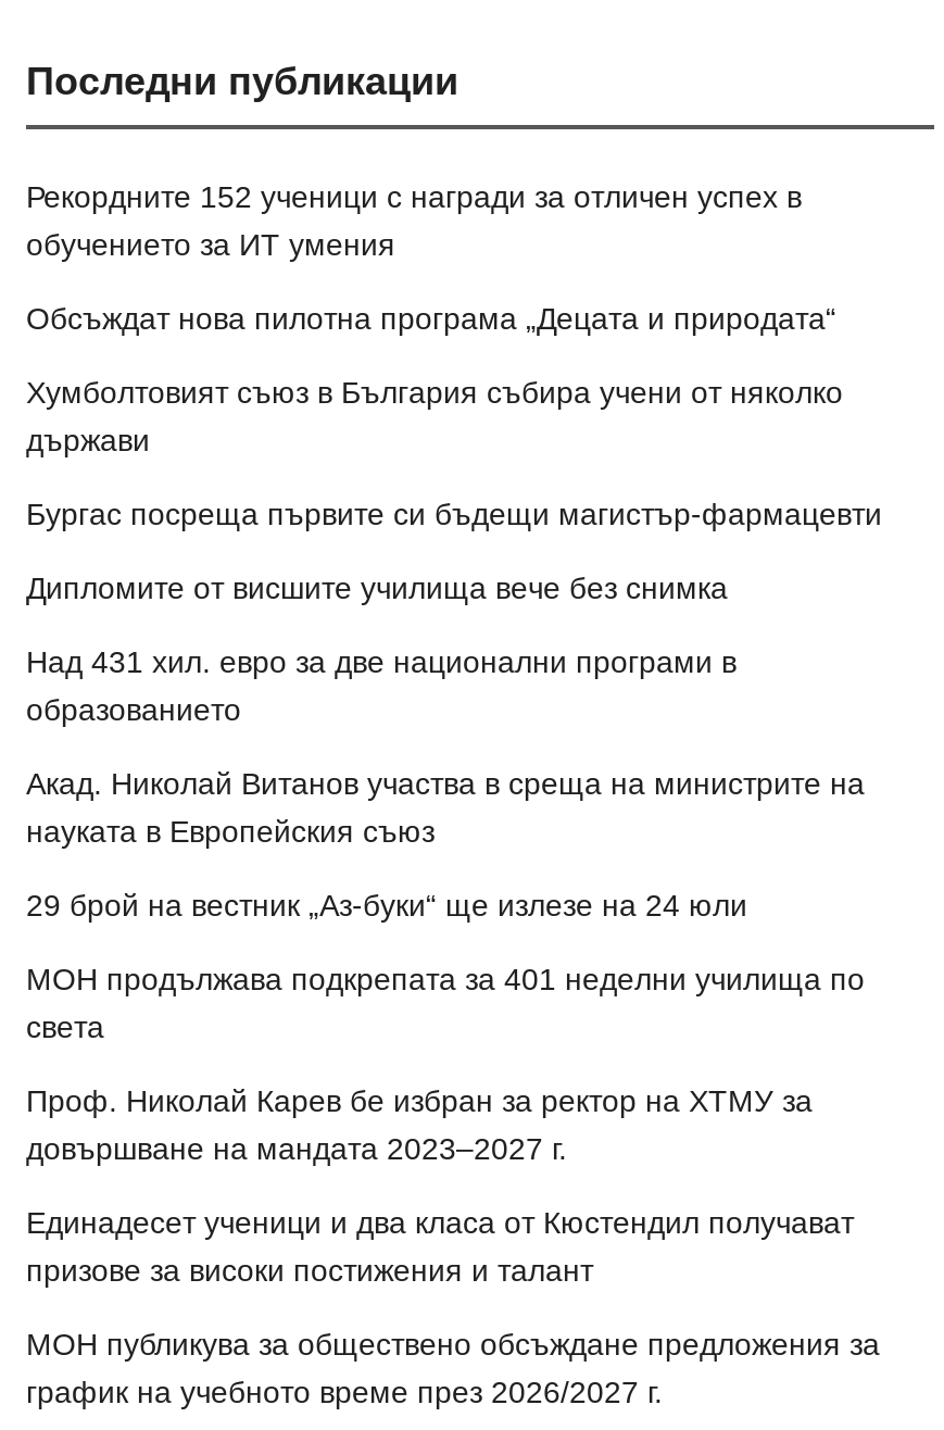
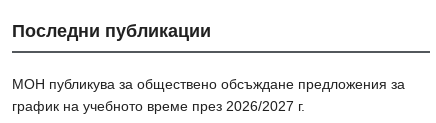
[26,179,882,1288] Рекордните 152 ученици с награди за отличен успех в | обучението за ИТ умения | Обсъждат нова пилотна програма „Децата и природата“ | Хумболтовият съюз в България събира учени от няколко | държави | Бургас посреща първите си бъдещи магистър-фармацевти | Дипломите от висшите училища вече без снимка | Над 431 хил. евро за две национални програми в | образованието | Акад. Николай Витанов участва в среща на министрите на | науката в Европейския съюз | 29 брой на вестник „Аз-буки“ ще излезе на 24 юли | МОН продължава подкрепата за 401 неделни училища по | света | Проф. Николай Карев бе избран за ректор на ХТМУ за | довършване на мандата 2023–2027 г. | Единадесет ученици и два класа от Кюстендил получават | призове за високи постижения и талант -> none

